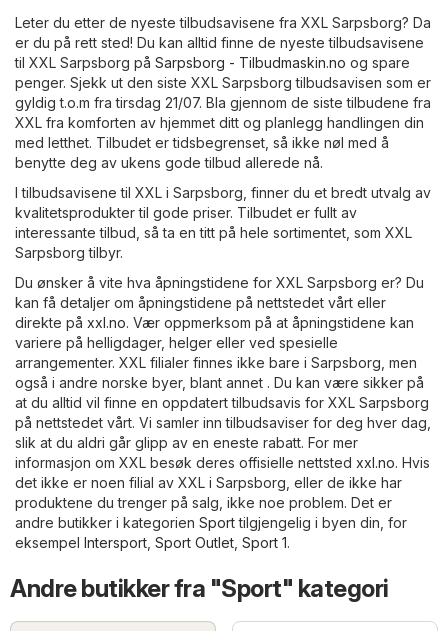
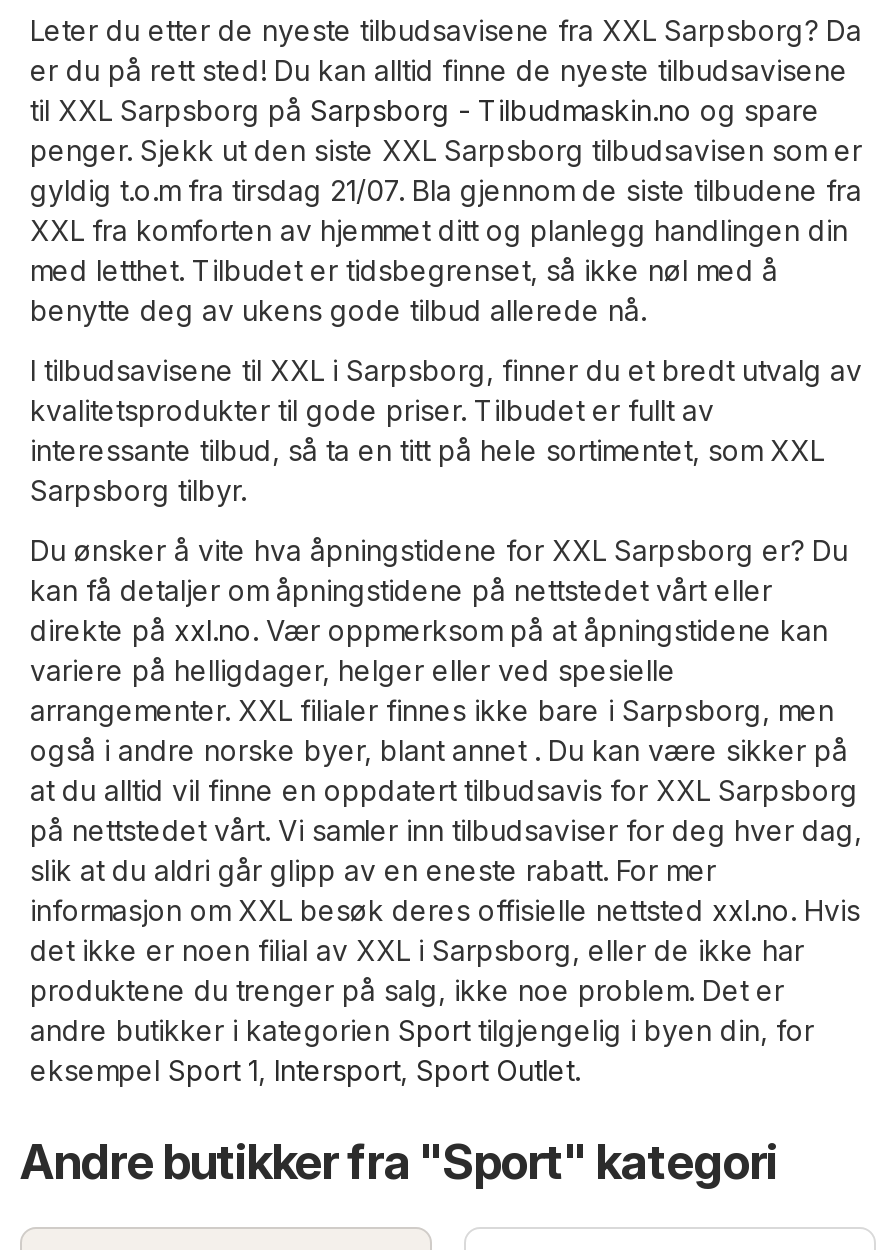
[15,534,290,551] eksempel Intersport, Sport Outlet, Sport 1. -> [30,1053,580,1087] eksempel Sport 1, Intersport, Sport Outlet.

